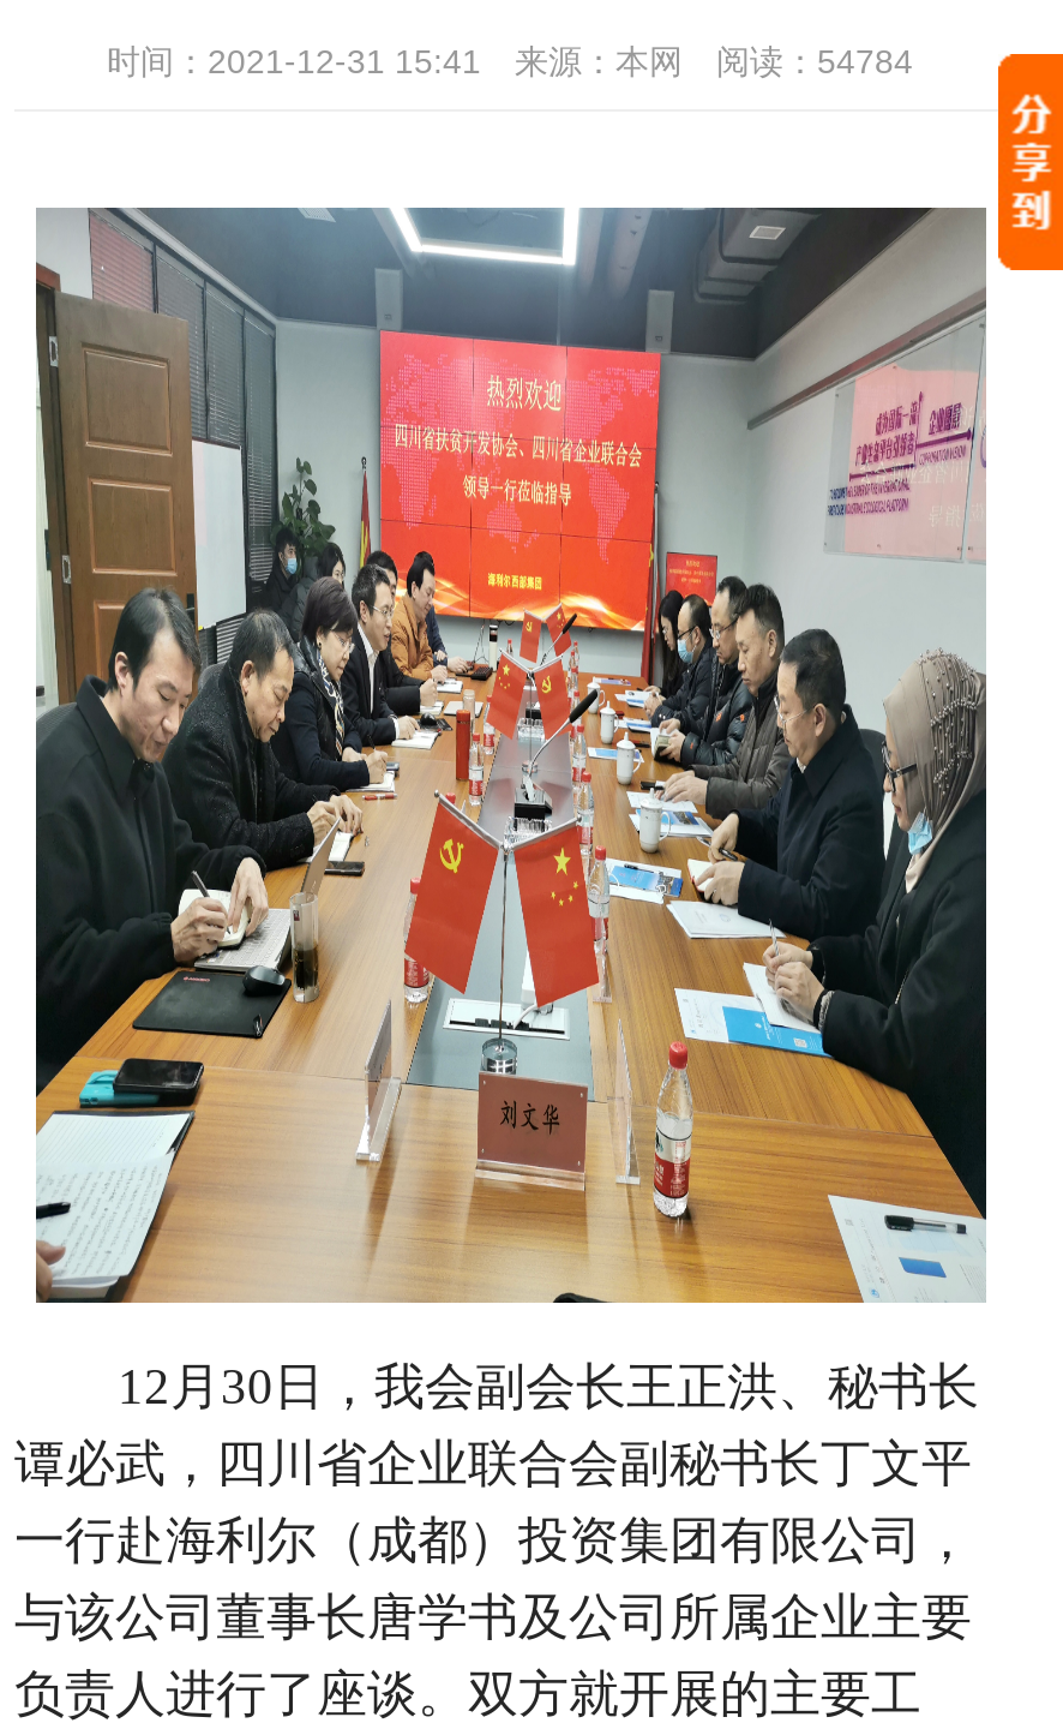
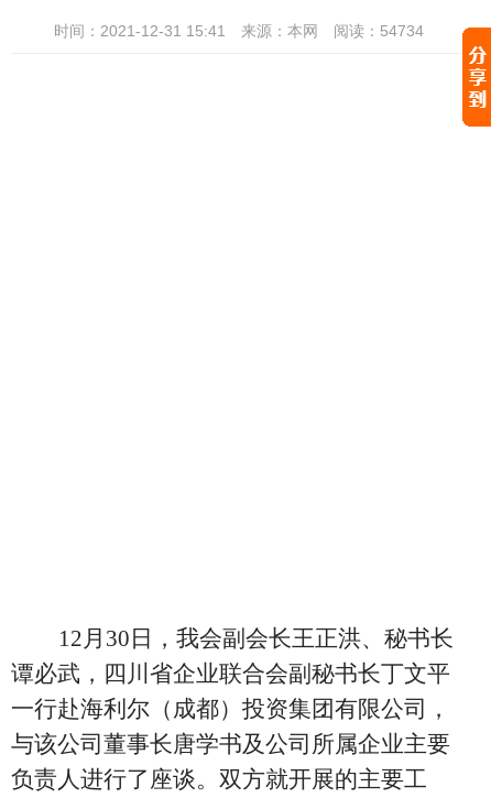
[107,42,913,80] 时间：2021-12-31 15:41 来源：本网 阅读：54784 -> [53,22,423,40] 时间：2021-12-31 15:41 来源：本网 阅读：54734
[34,205,989,1305] [image] -> none

